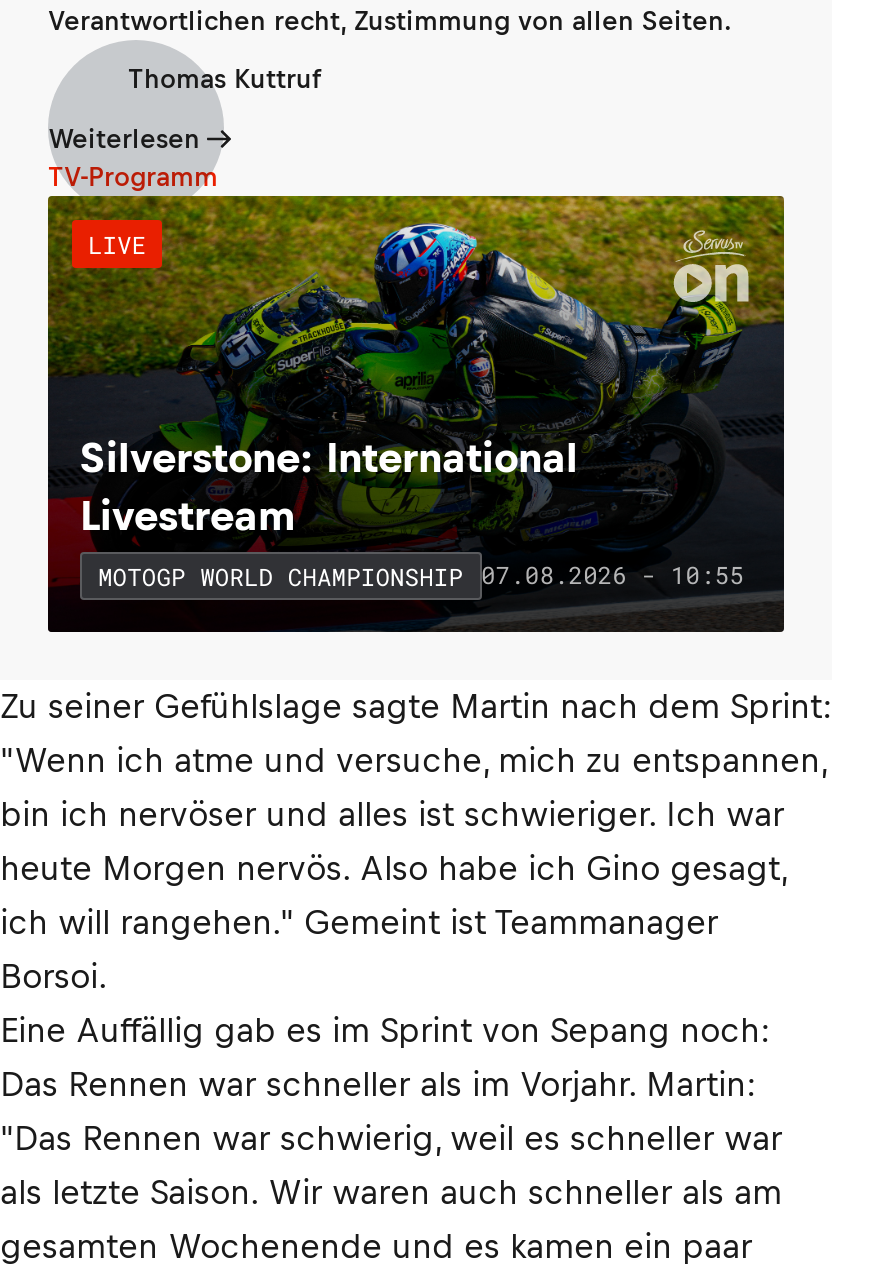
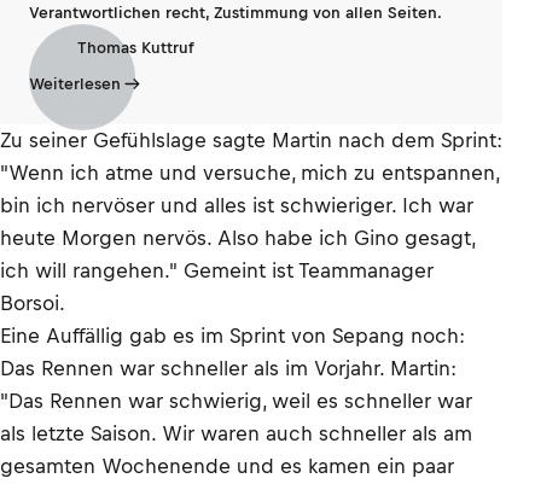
[46,161,786,634] [image] | TV-Programm | LIVE -> none
[80,433,744,591] Silverstone: International | Livestream | MOTOGP WORLD CHAMPIONSHIP 07.08.2026 - 10:55 -> none

